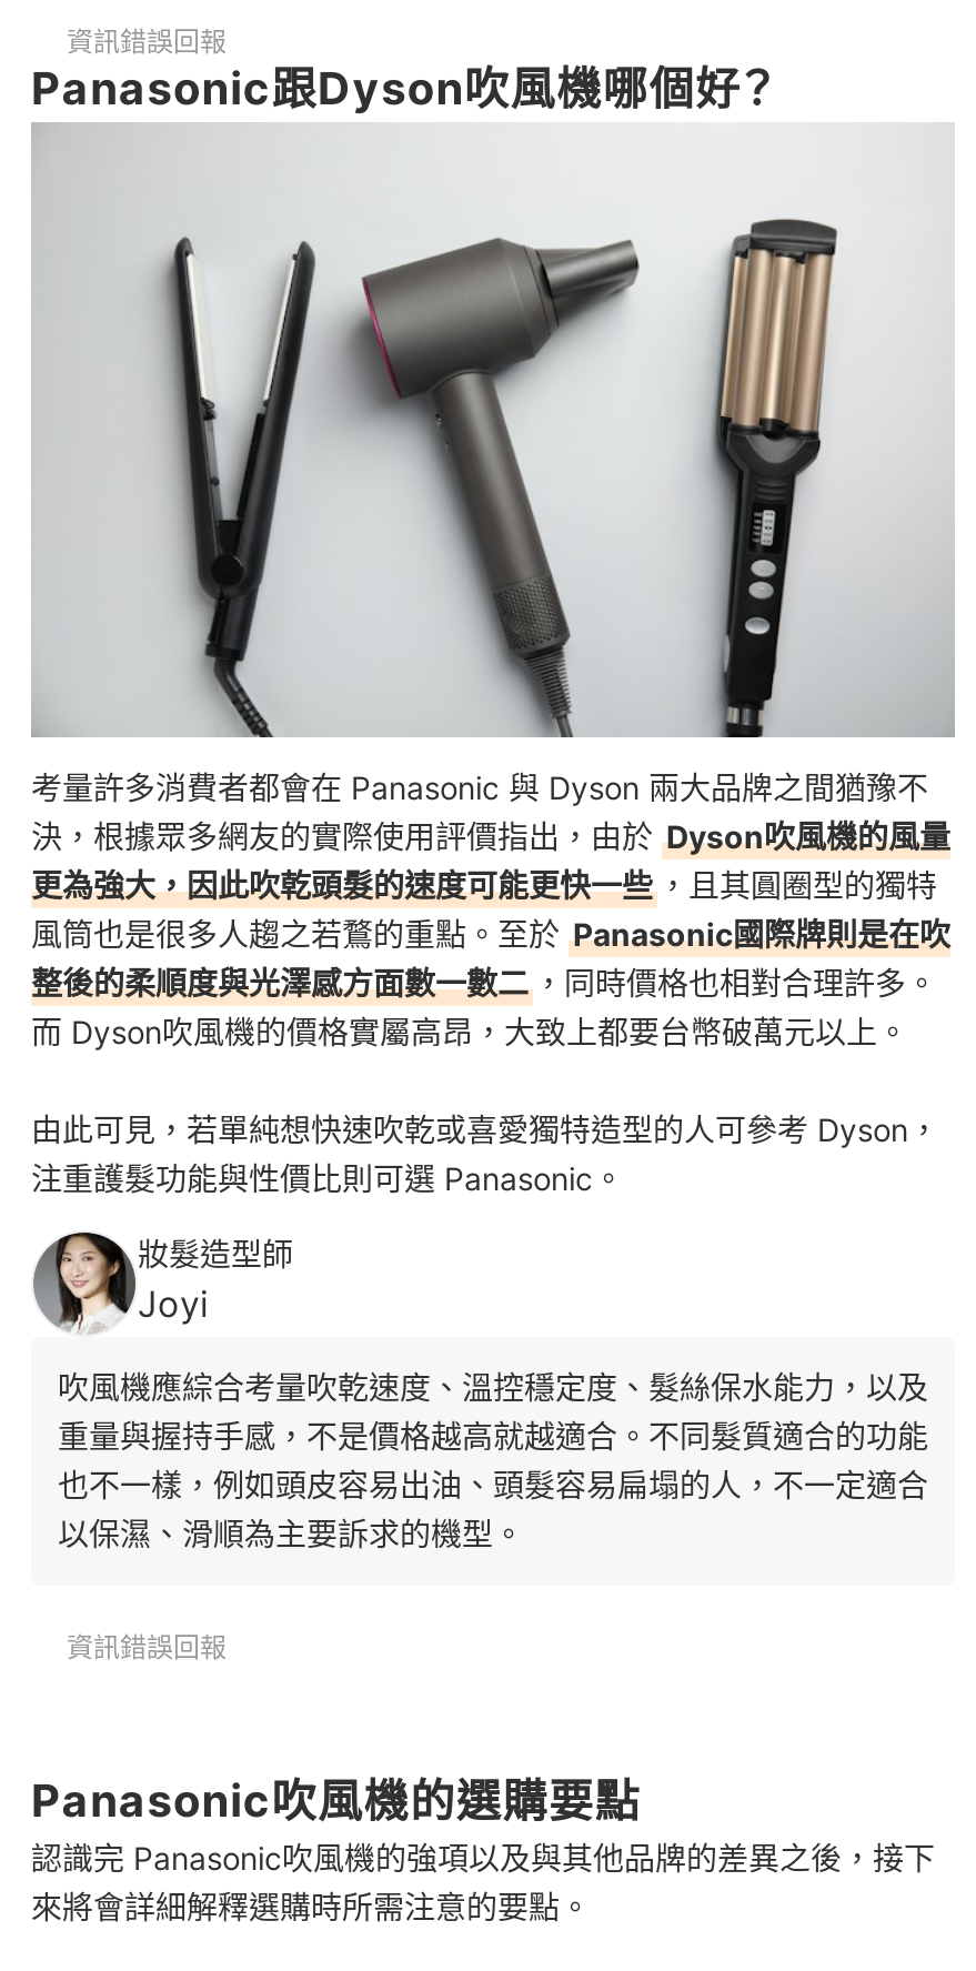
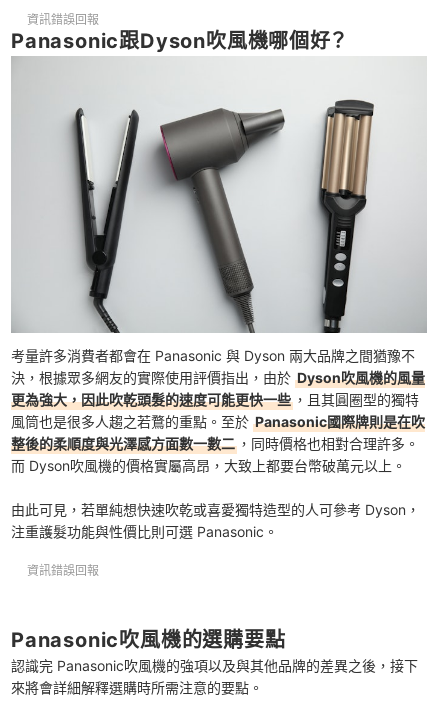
[31,1230,928,1553] [image] | 妝髮造型師 | Joyi | 吹風機應綜合考量吹乾速度、溫控穩定度、髮絲保水能力，以及 | 重量與握持手感，不是價格越高就越適合。不同髮質適合的功能 | 也不一樣，例如頭皮容易出油、頭髮容易扁塌的人，不一定適合 | 以保濕、滑順為主要訴求的機型。 -> none

